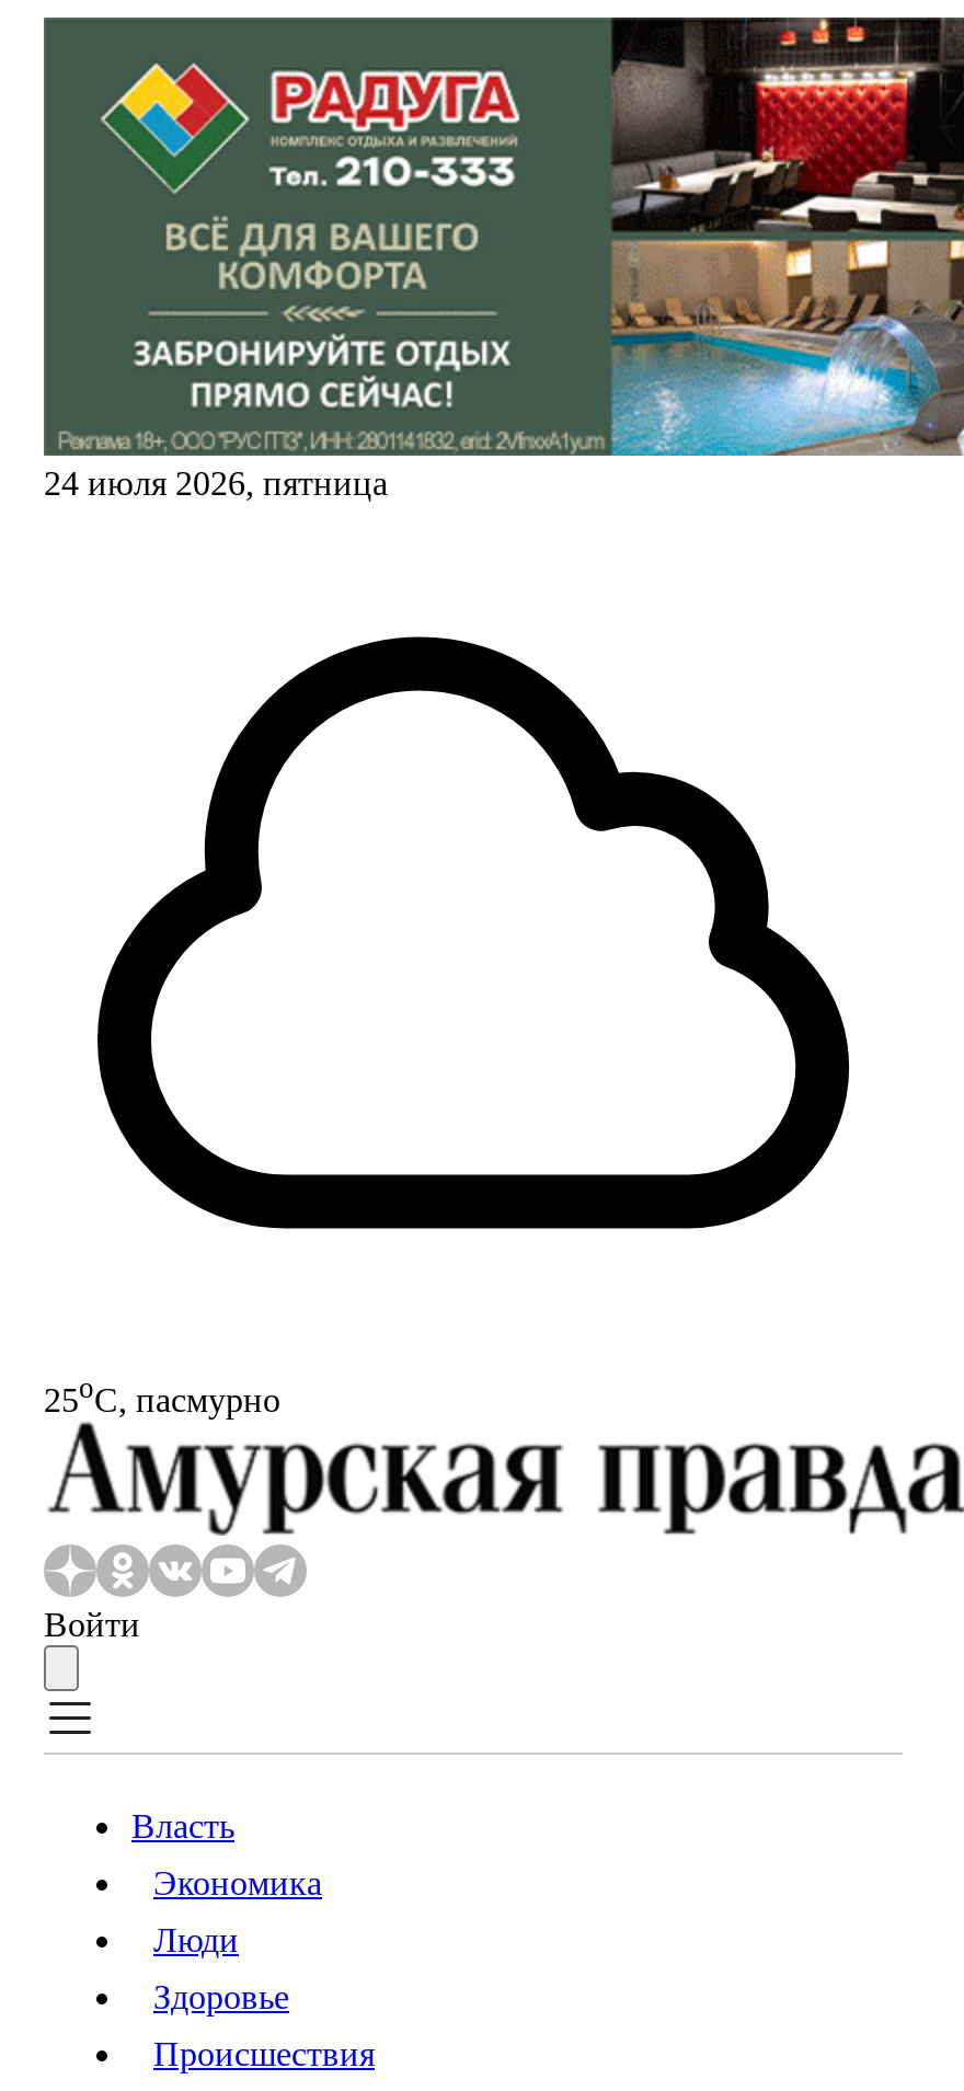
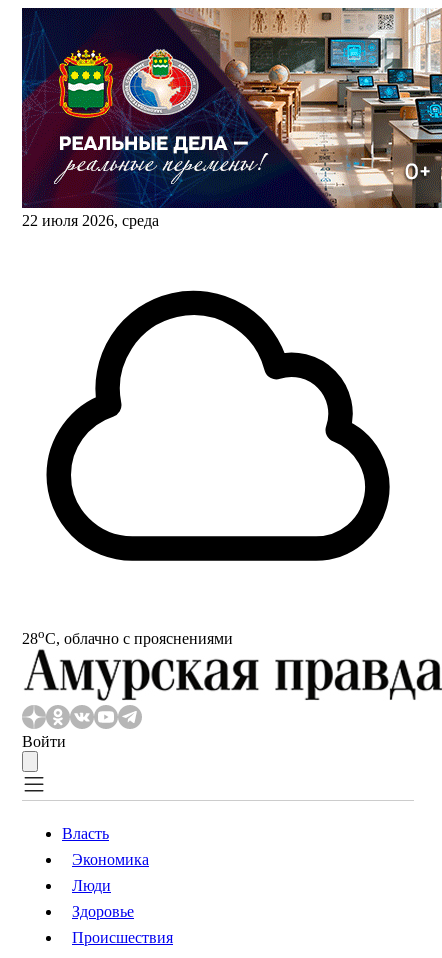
[44,15,957,502] [image] | 24 июля 2026, пятница -> [22,7,439,229] [image] | 22 июля 2026, среда
[44,1371,280,1418] 25oС, пасмурно -> [22,626,233,647] 28oС, облачно с прояснениями

